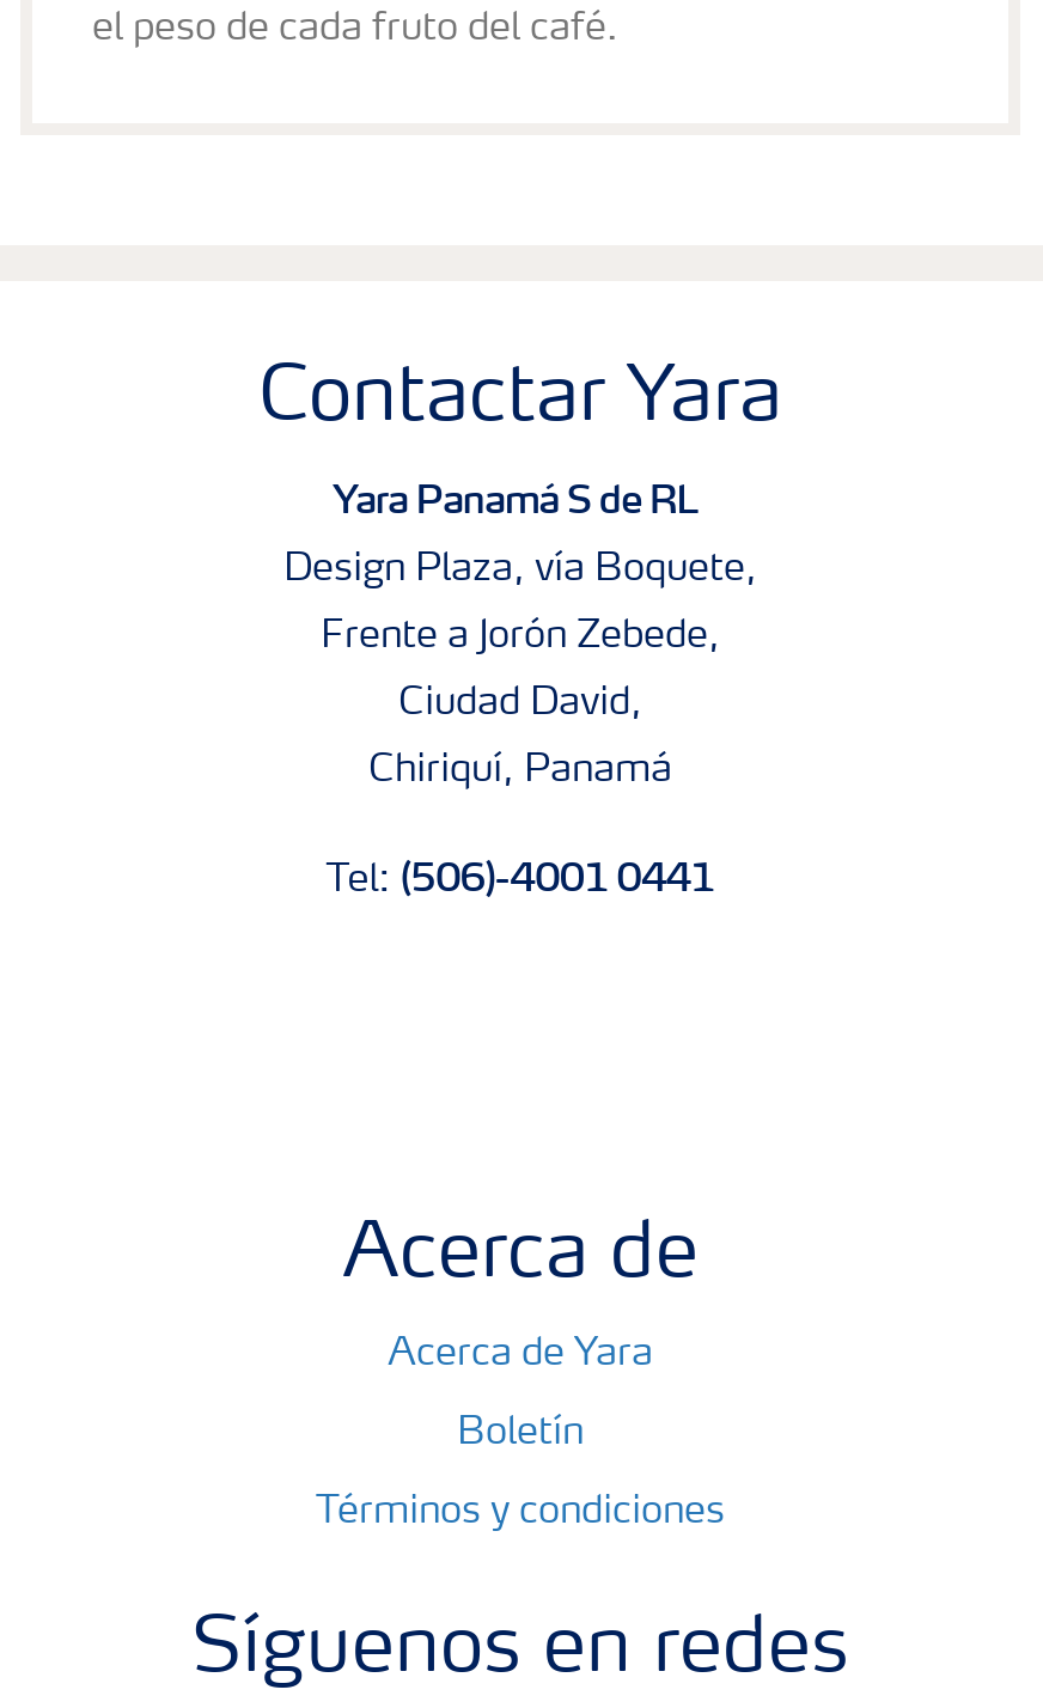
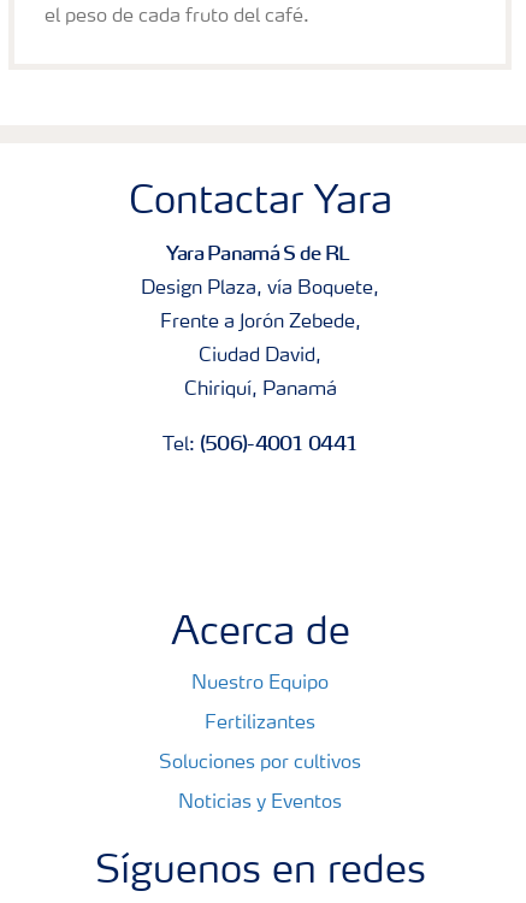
[316,1336,725,1533] Acerca de Yara | Boletín | Términos y condiciones -> [159,674,361,813] Nuestro Equipo | Fertilizantes | Soluciones por cultivos | Noticias y Eventos

